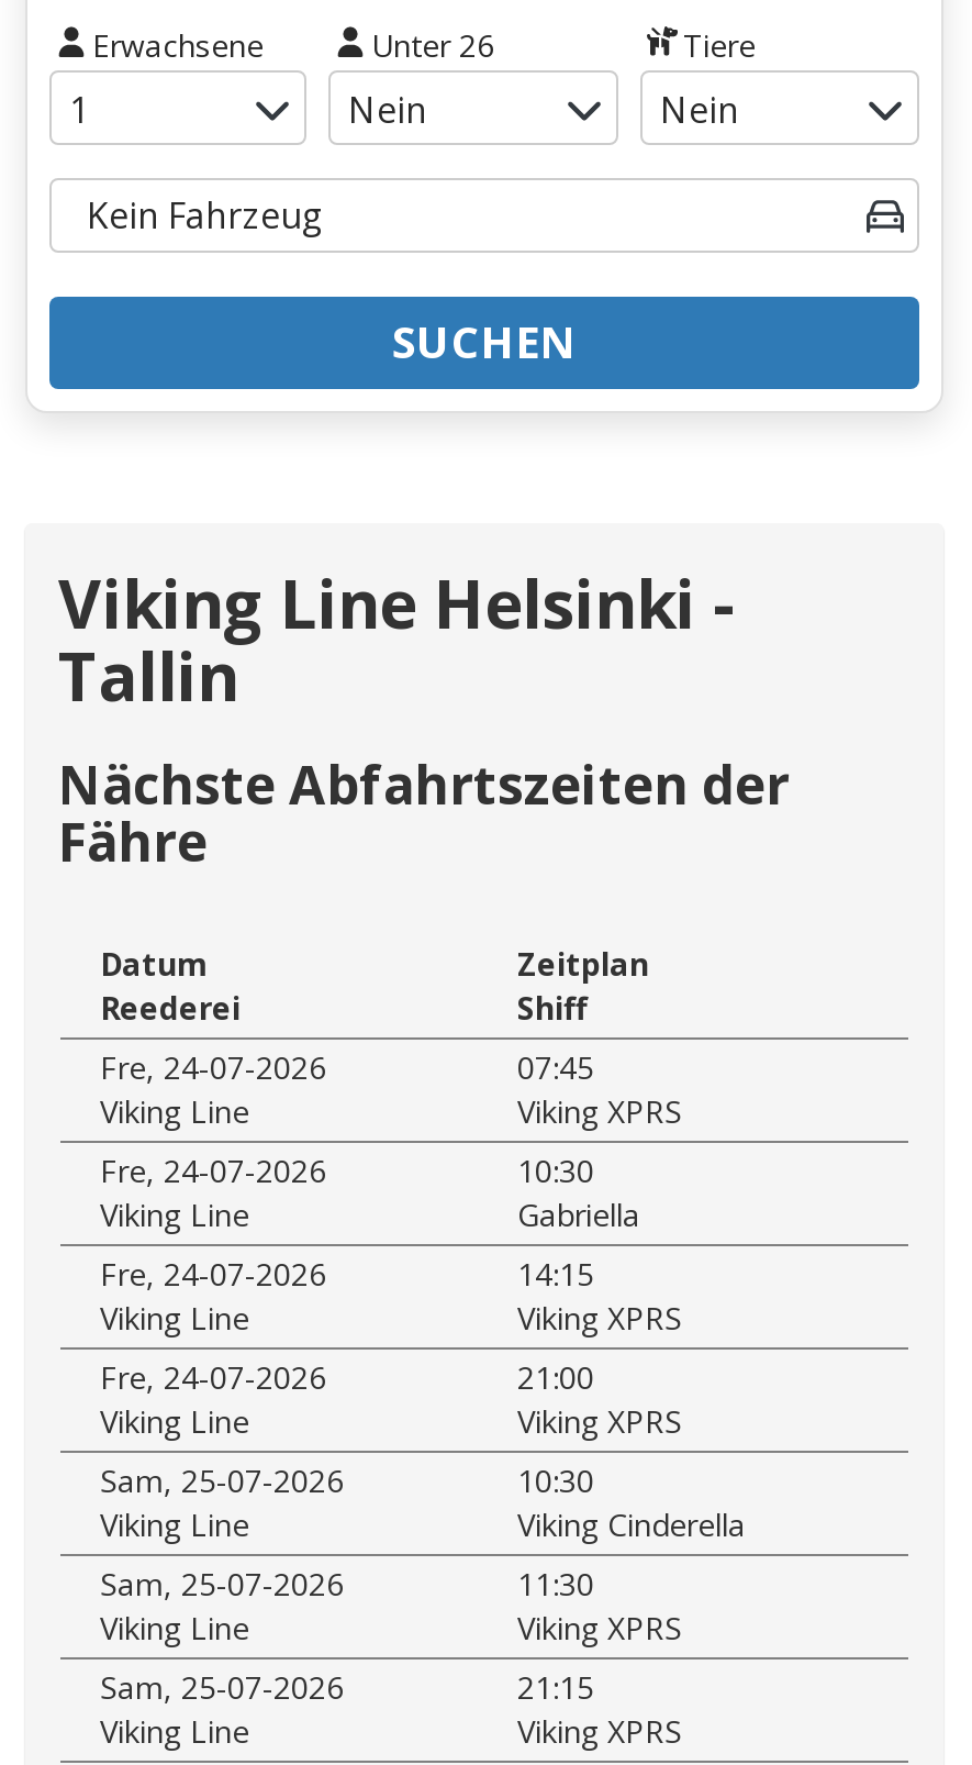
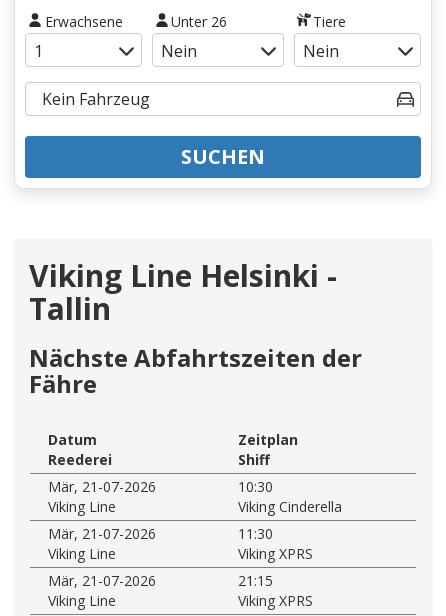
[100,1046,682,1501] Fre, 24-07-2026 | 07:45 | Viking Line | Viking XPRS | Fre, 24-07-2026 | 10:30 | Viking Line | Gabriella | Fre, 24-07-2026 | 14:15 | Viking Line | Viking XPRS | Fre, 24-07-2026 | 21:00 | Viking Line | Viking XPRS | Sam, 25-07-2026 -> [48,477,156,496] Mär, 21-07-2026
[100,1563,344,1604] Sam, 25-07-2026 -> [48,524,156,543] Mär, 21-07-2026
[100,1666,344,1708] Sam, 25-07-2026 -> [48,571,156,590] Mär, 21-07-2026

